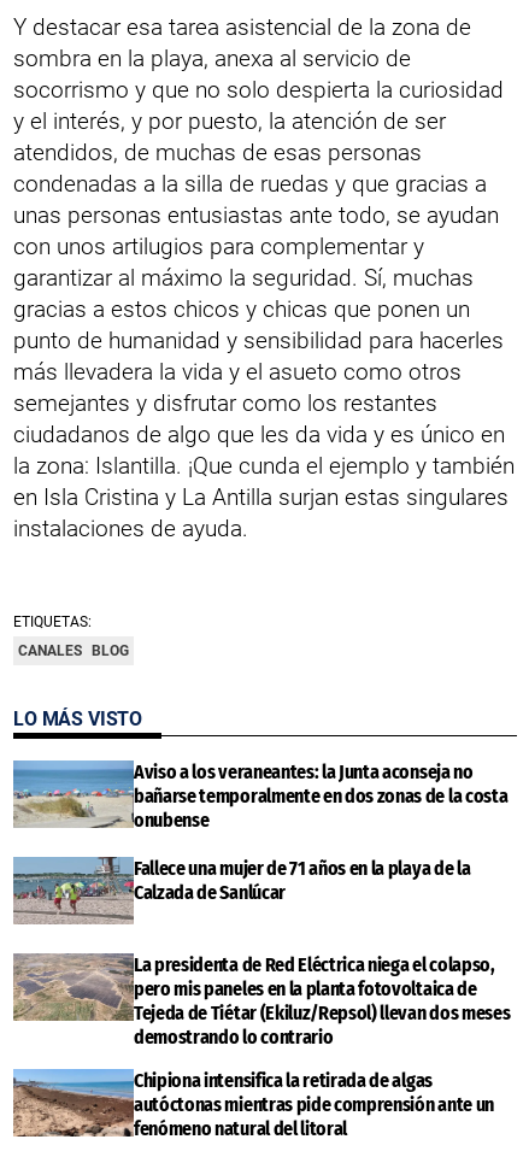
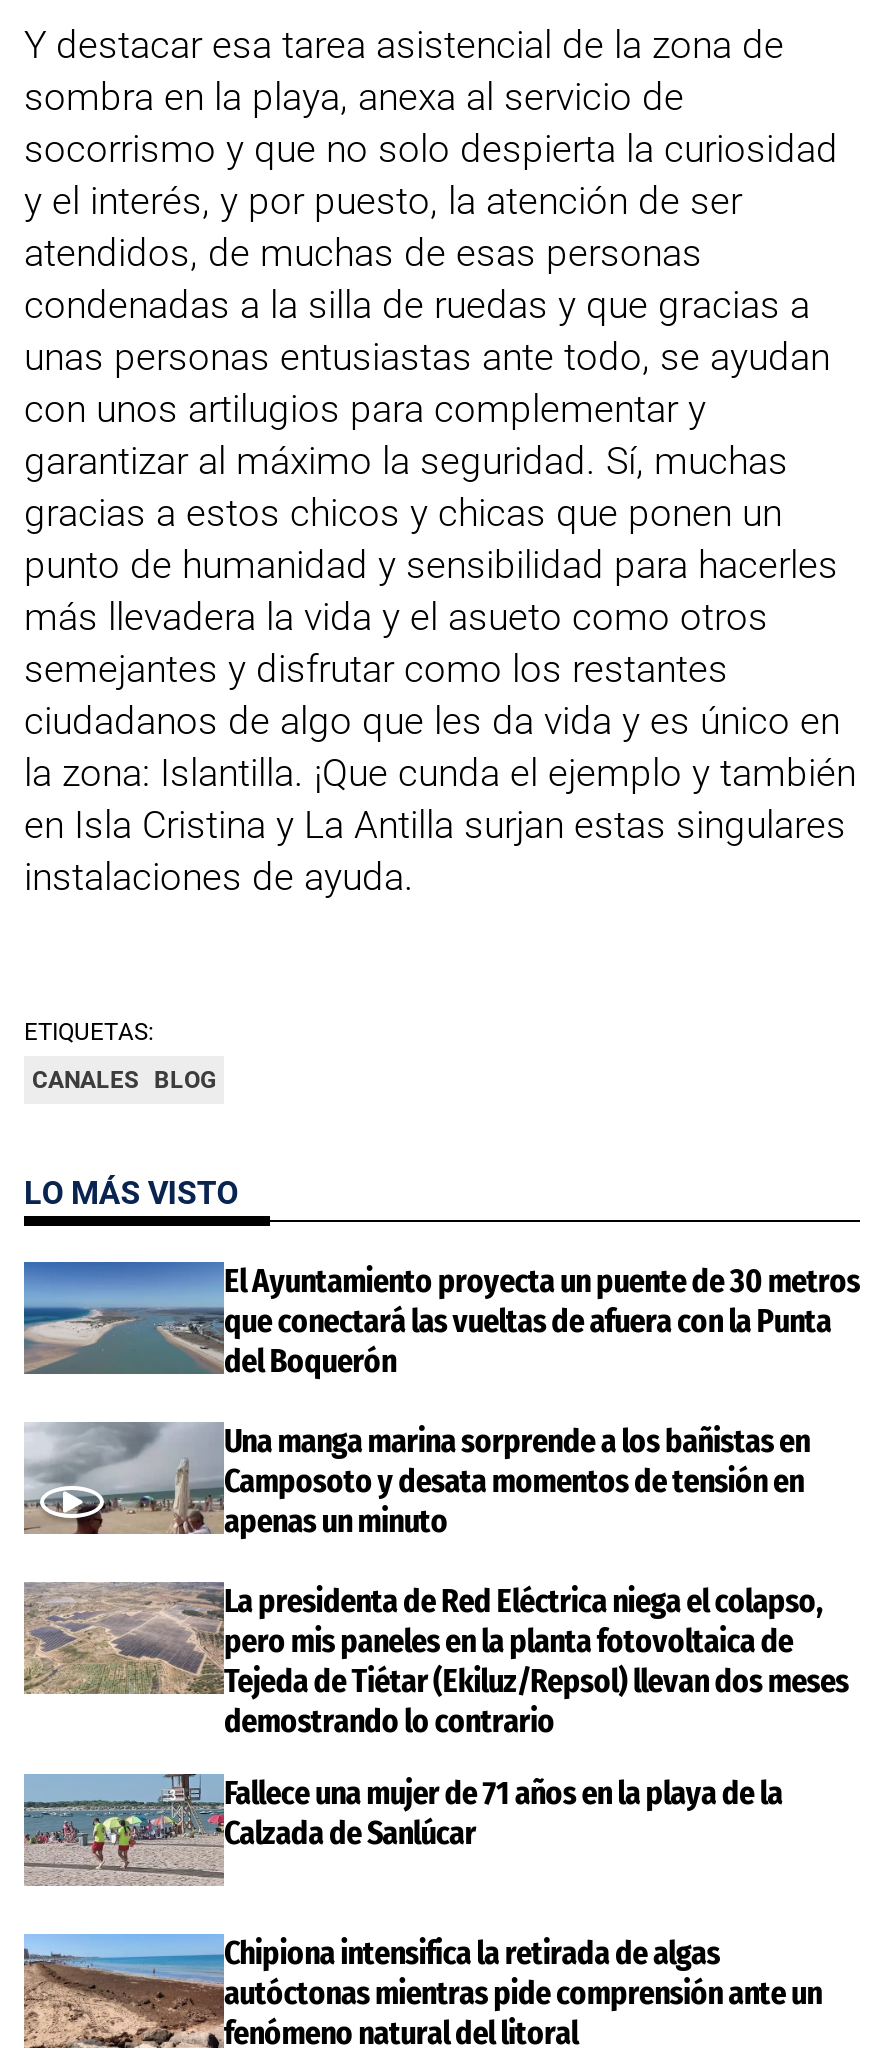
none -> [224,1422,810,1540] Una manga marina sorprende a los bañistas en | Camposoto y desata momentos de tensión en | apenas un minuto
[13,760,508,831] [image] | Aviso a los veraneantes: la Junta aconseja no | bañarse temporalmente en dos zonas de la costa | onubense -> [22,1261,860,1379] [image] | El Ayuntamiento proyecta un puente de 30 metros | que conectará las vueltas de afuera con la Punta | del Boquerón
[13,857,117,924] [image] -> [26,1420,196,1534] [image]
moved [134,857,470,904] -> [224,1774,783,1852]: Fallece una mujer de 71 años en la playa de la | Calzada de Sanlúcar

